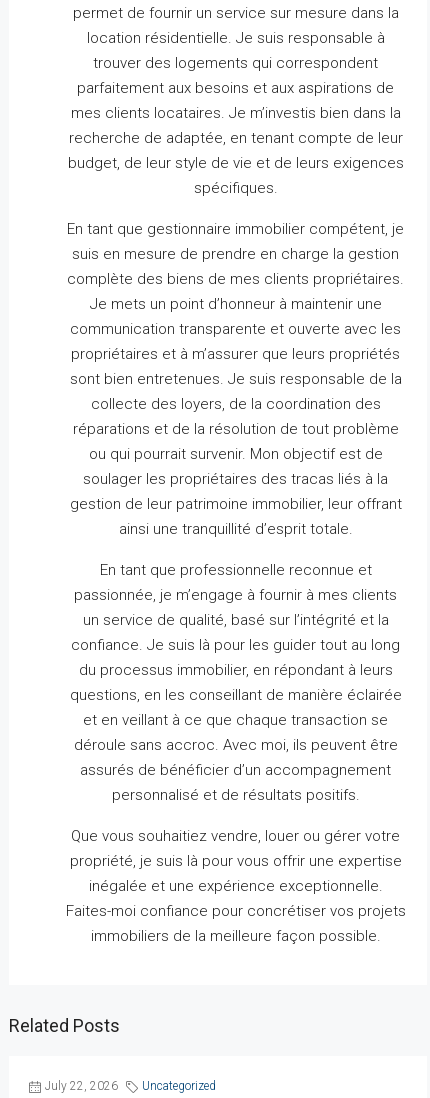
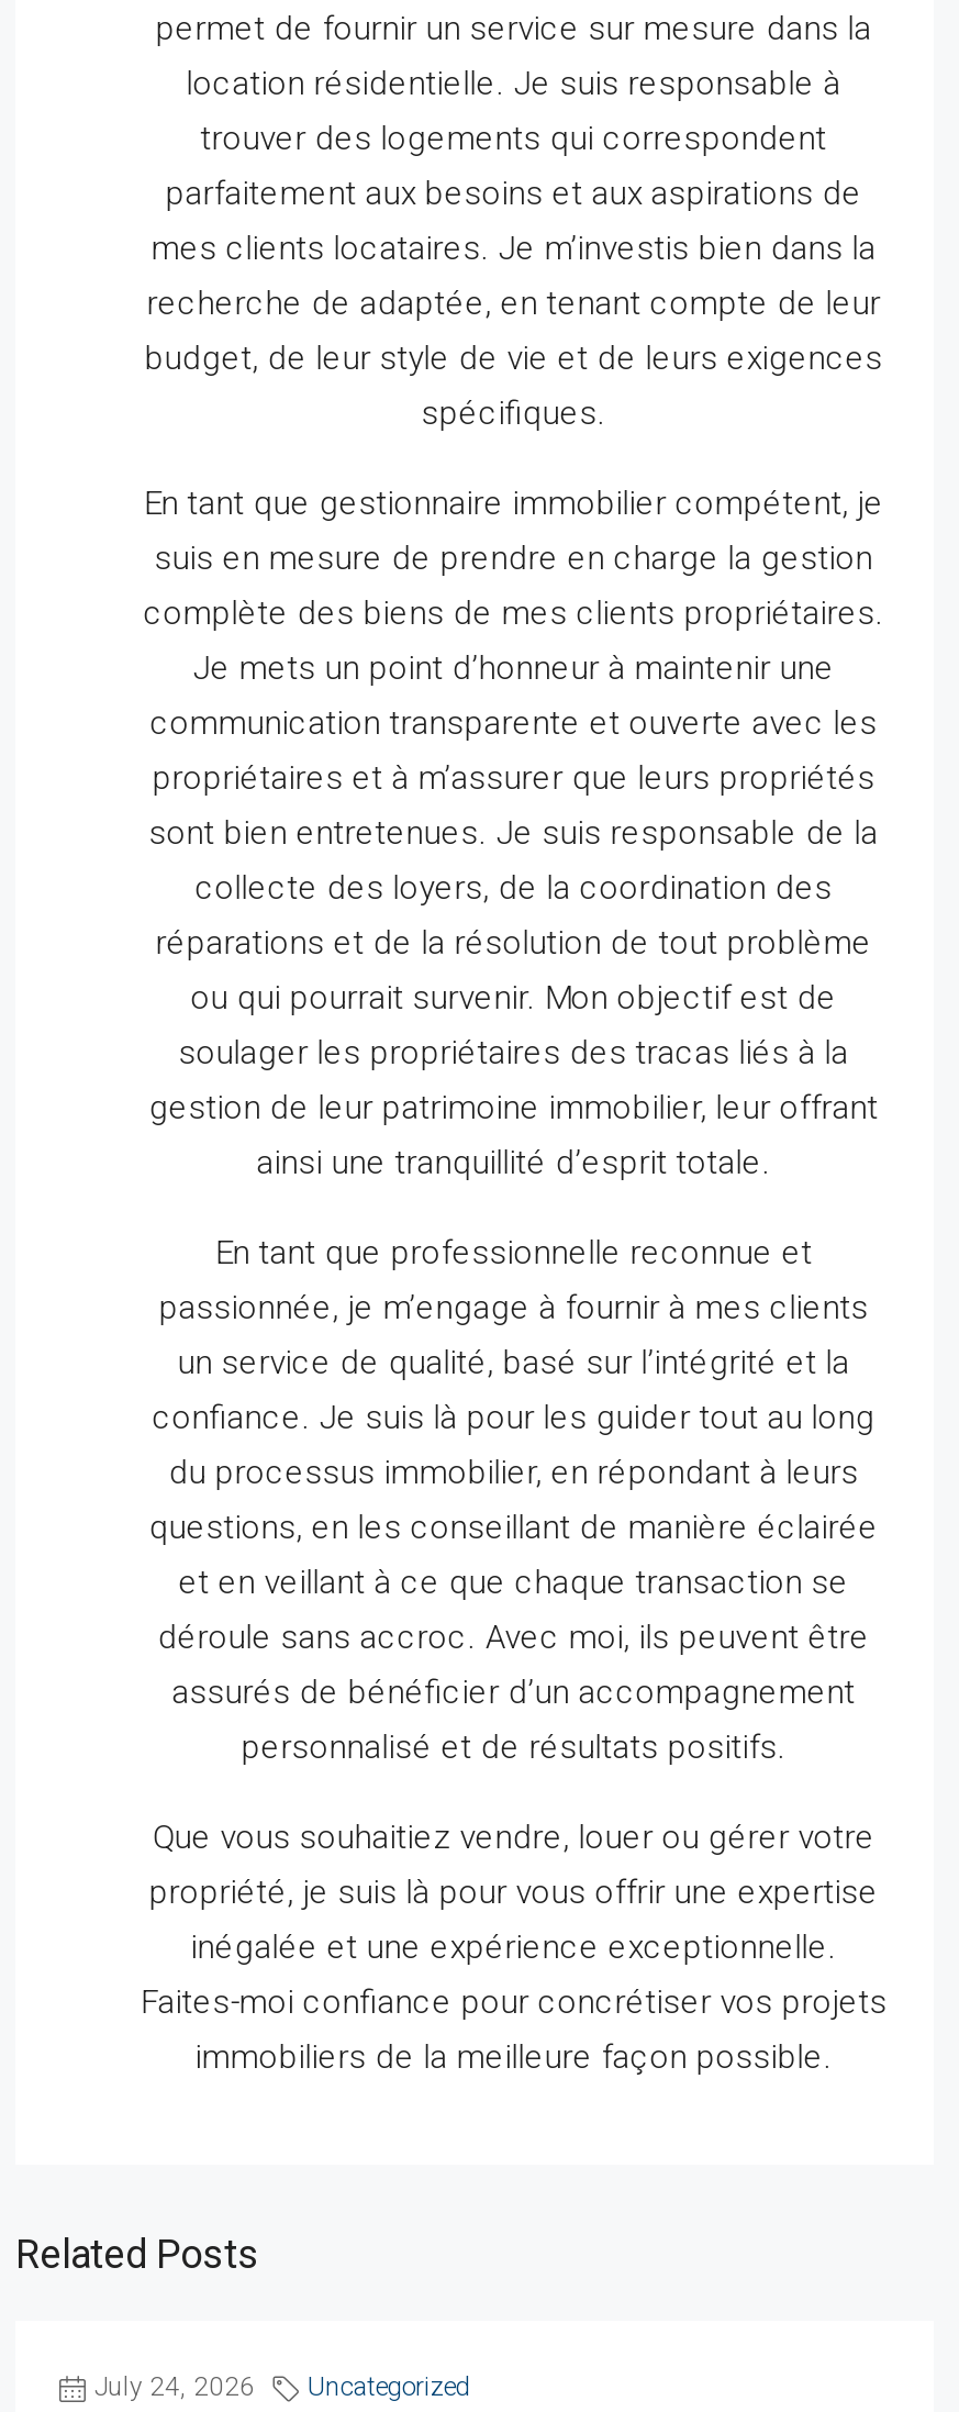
[45,1079,216,1093] July 22, 2026 Uncategorized -> [94,2372,470,2402] July 24, 2026 Uncategorized

